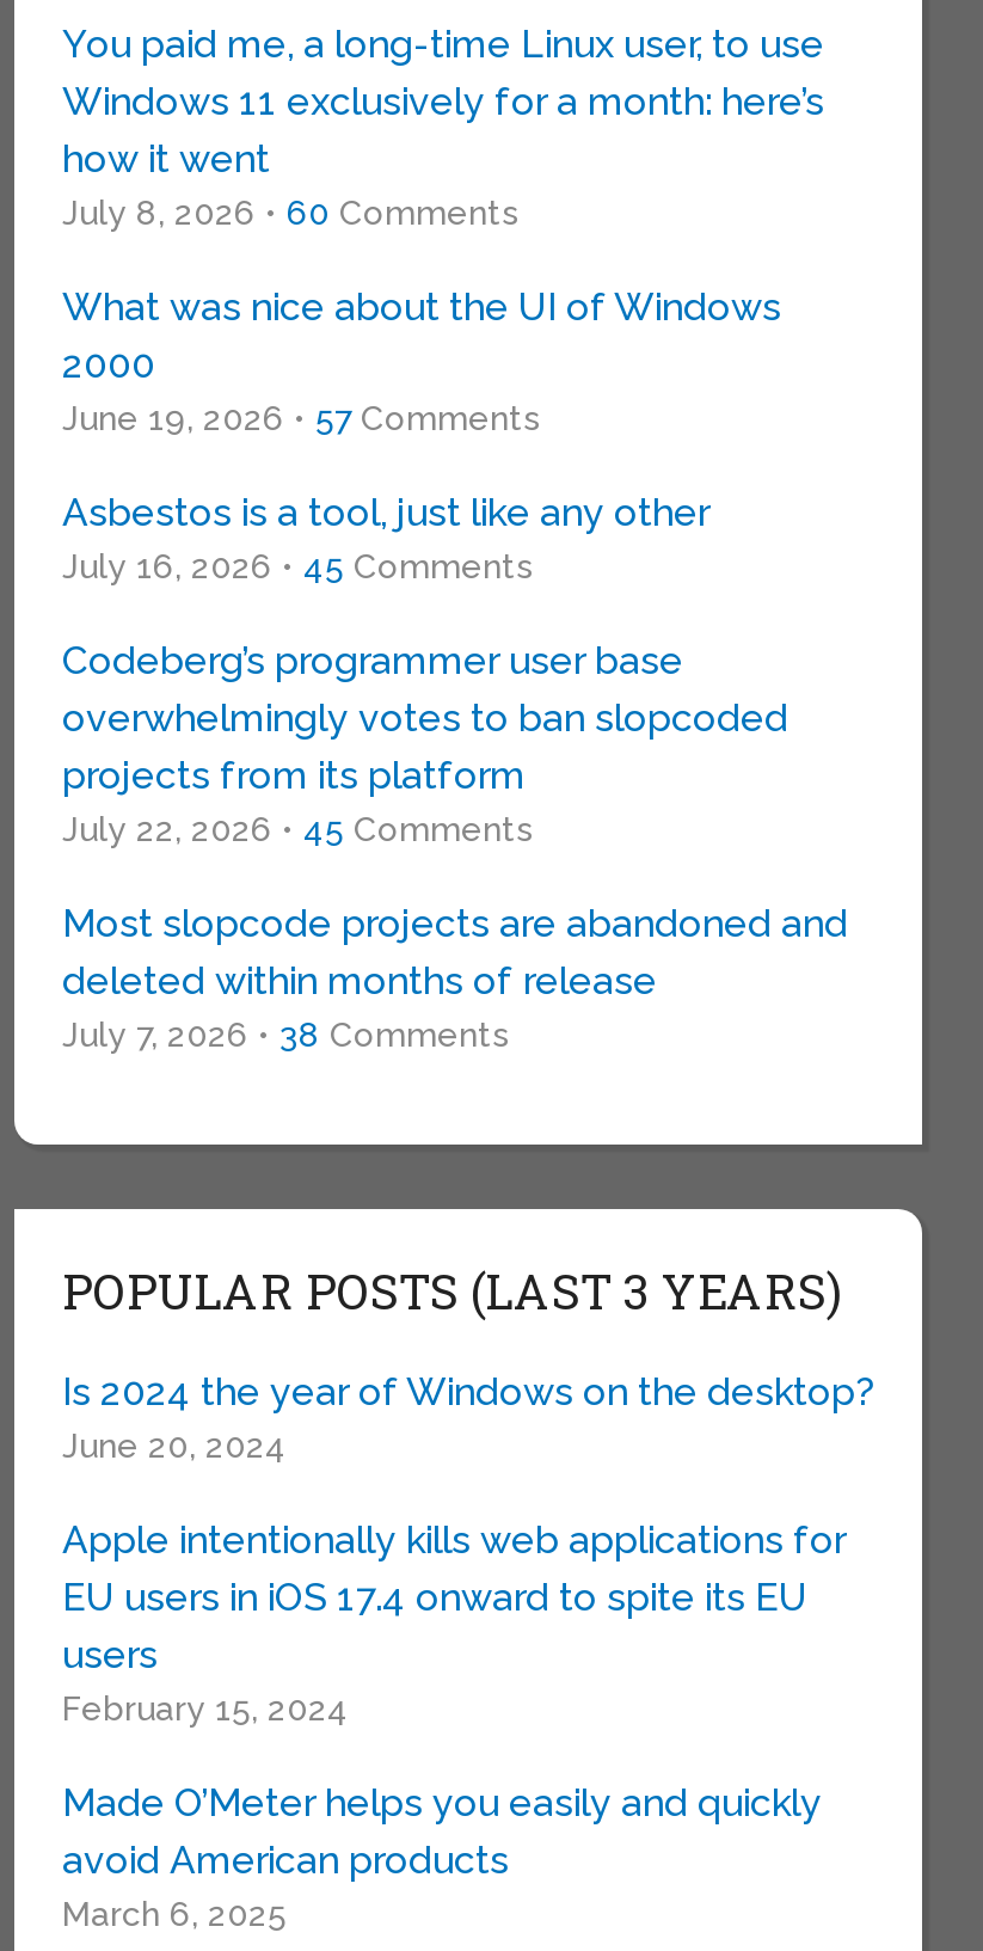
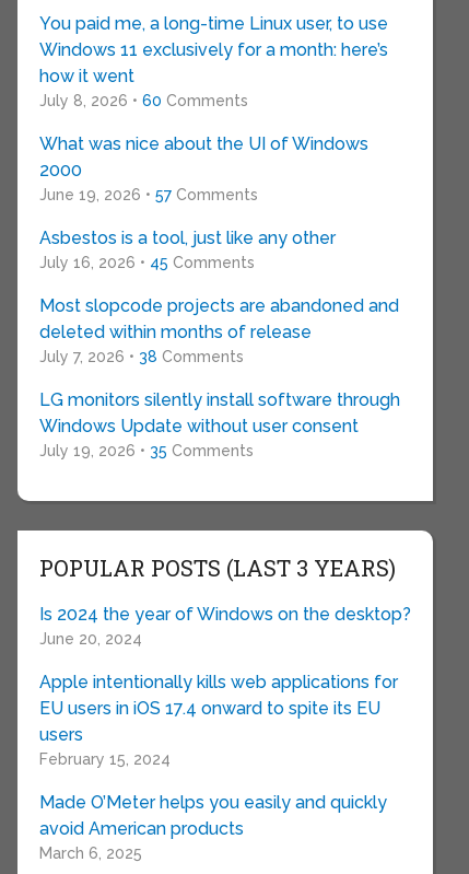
[62,638,788,848] Codeberg’s programmer user base | overwhelmingly votes to ban slopcoded | projects from its platform | July 22, 2026 • 45 Comments -> none
moved [62,901,848,1054] -> [39,295,399,365]: Most slopcode projects are abandoned and | deleted within months of release | July 7, 2026 • 38 Comments
none -> [39,389,400,459] LG monitors silently install software through | Windows Update without user consent | July 19, 2026 • 35 Comments

